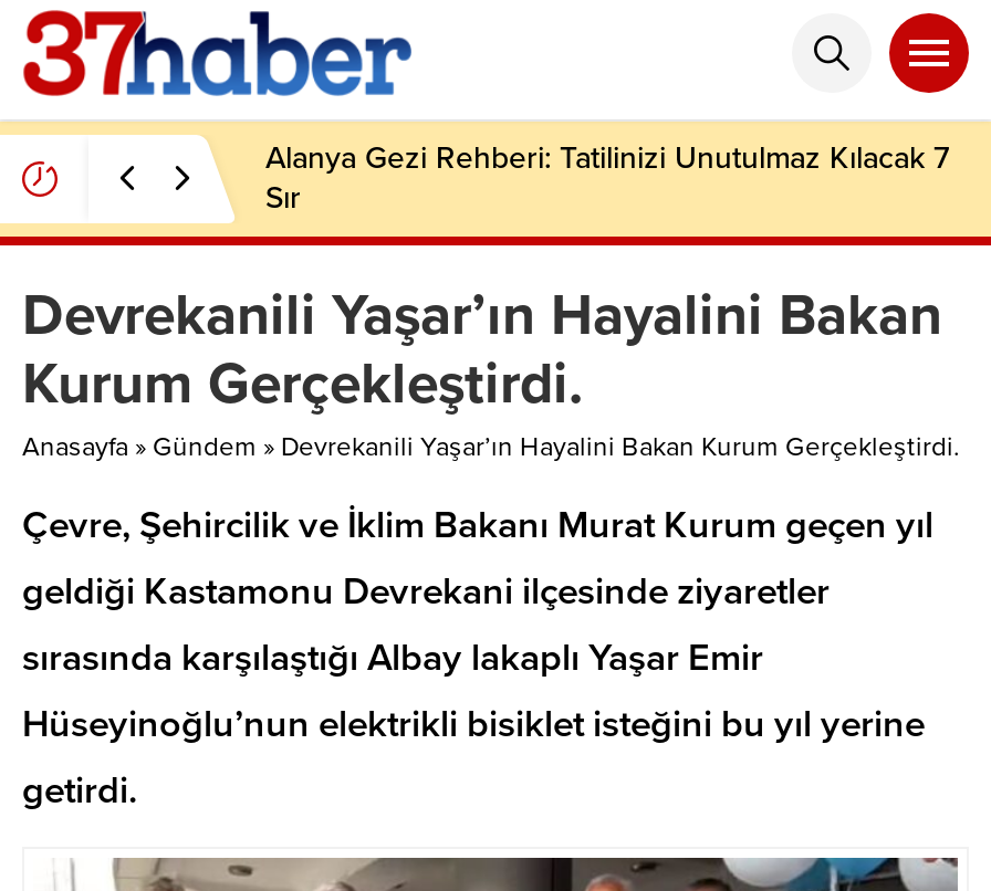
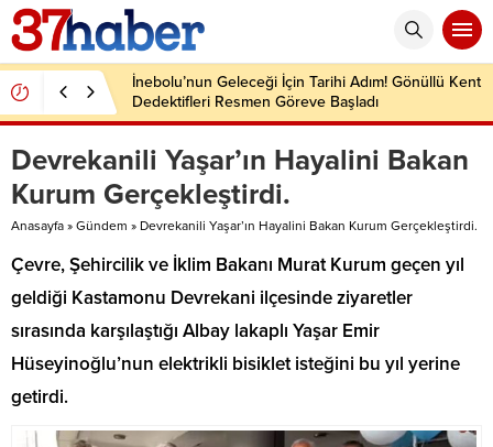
[265,139,949,217] Alanya Gezi Rehberi: Tatilinizi Unutulmaz Kılacak 7 | Sır -> [132,73,481,111] İnebolu’nun Geleceği İçin Tarihi Adım! Gönüllü Kent | Dedektifleri Resmen Göreve Başladı

